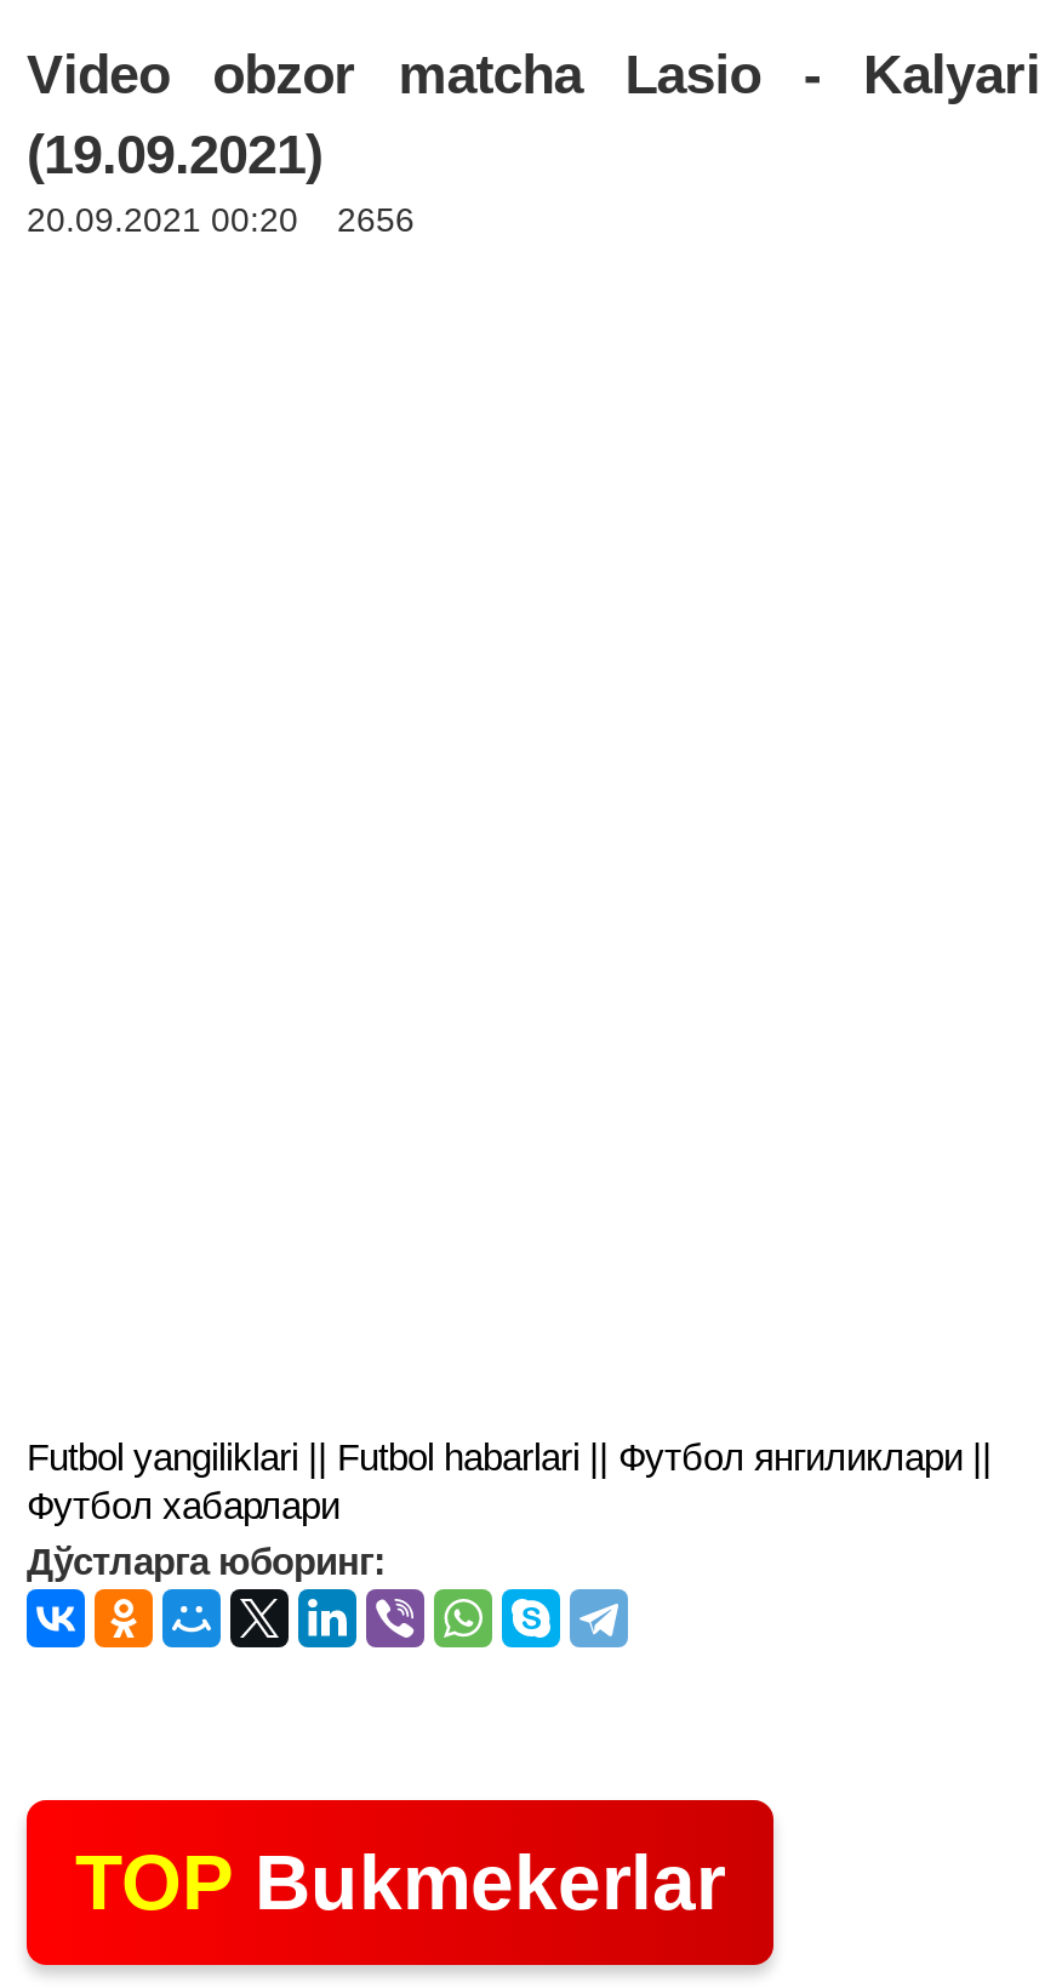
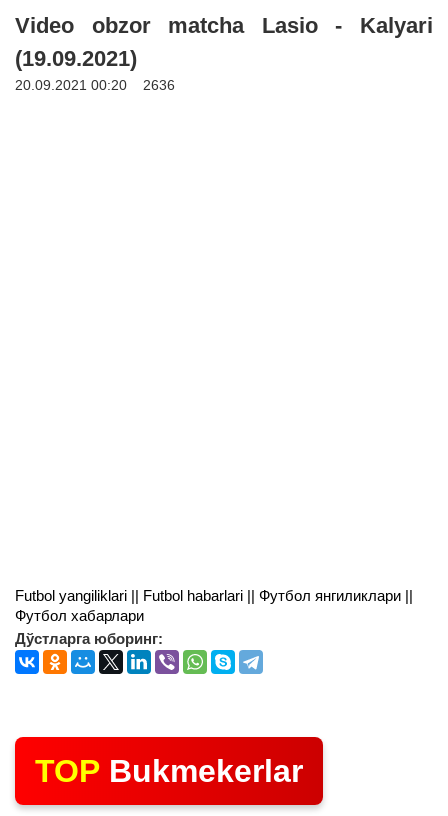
[27,200,415,239] 20.09.2021 00:20 2656 -> [15,77,175,93] 20.09.2021 00:20 2636

